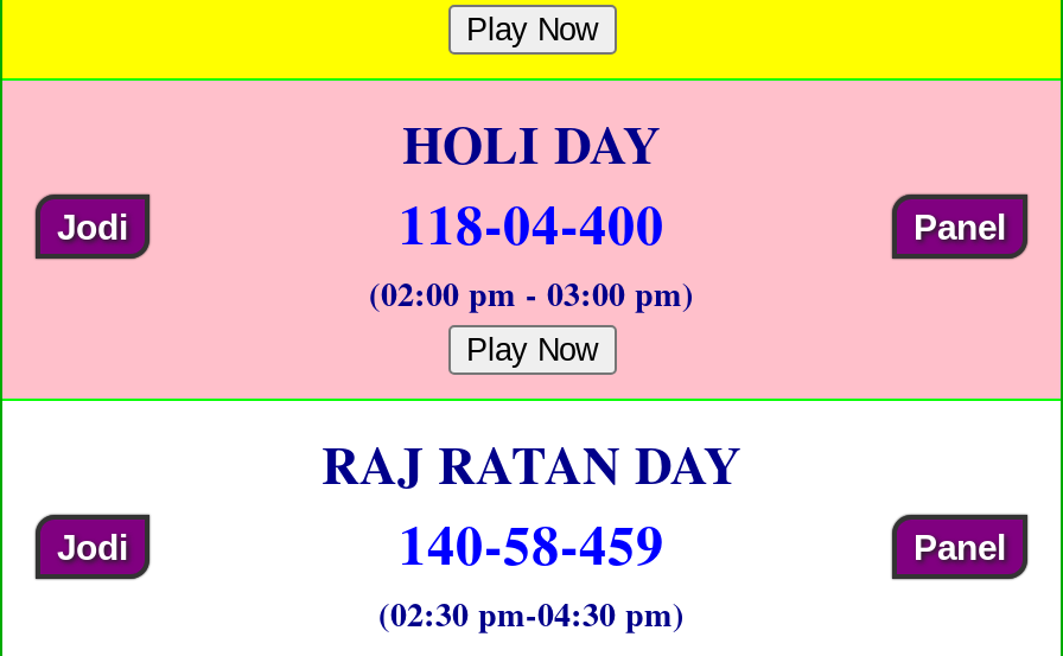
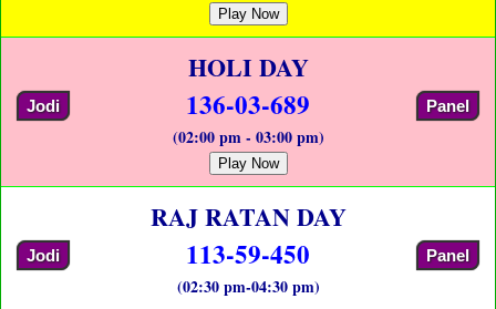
[399,182,664,263] 118-04-400 -> [186,85,310,123] 136-03-689
[399,502,664,583] 140-58-459 -> [186,235,310,272] 113-59-450

